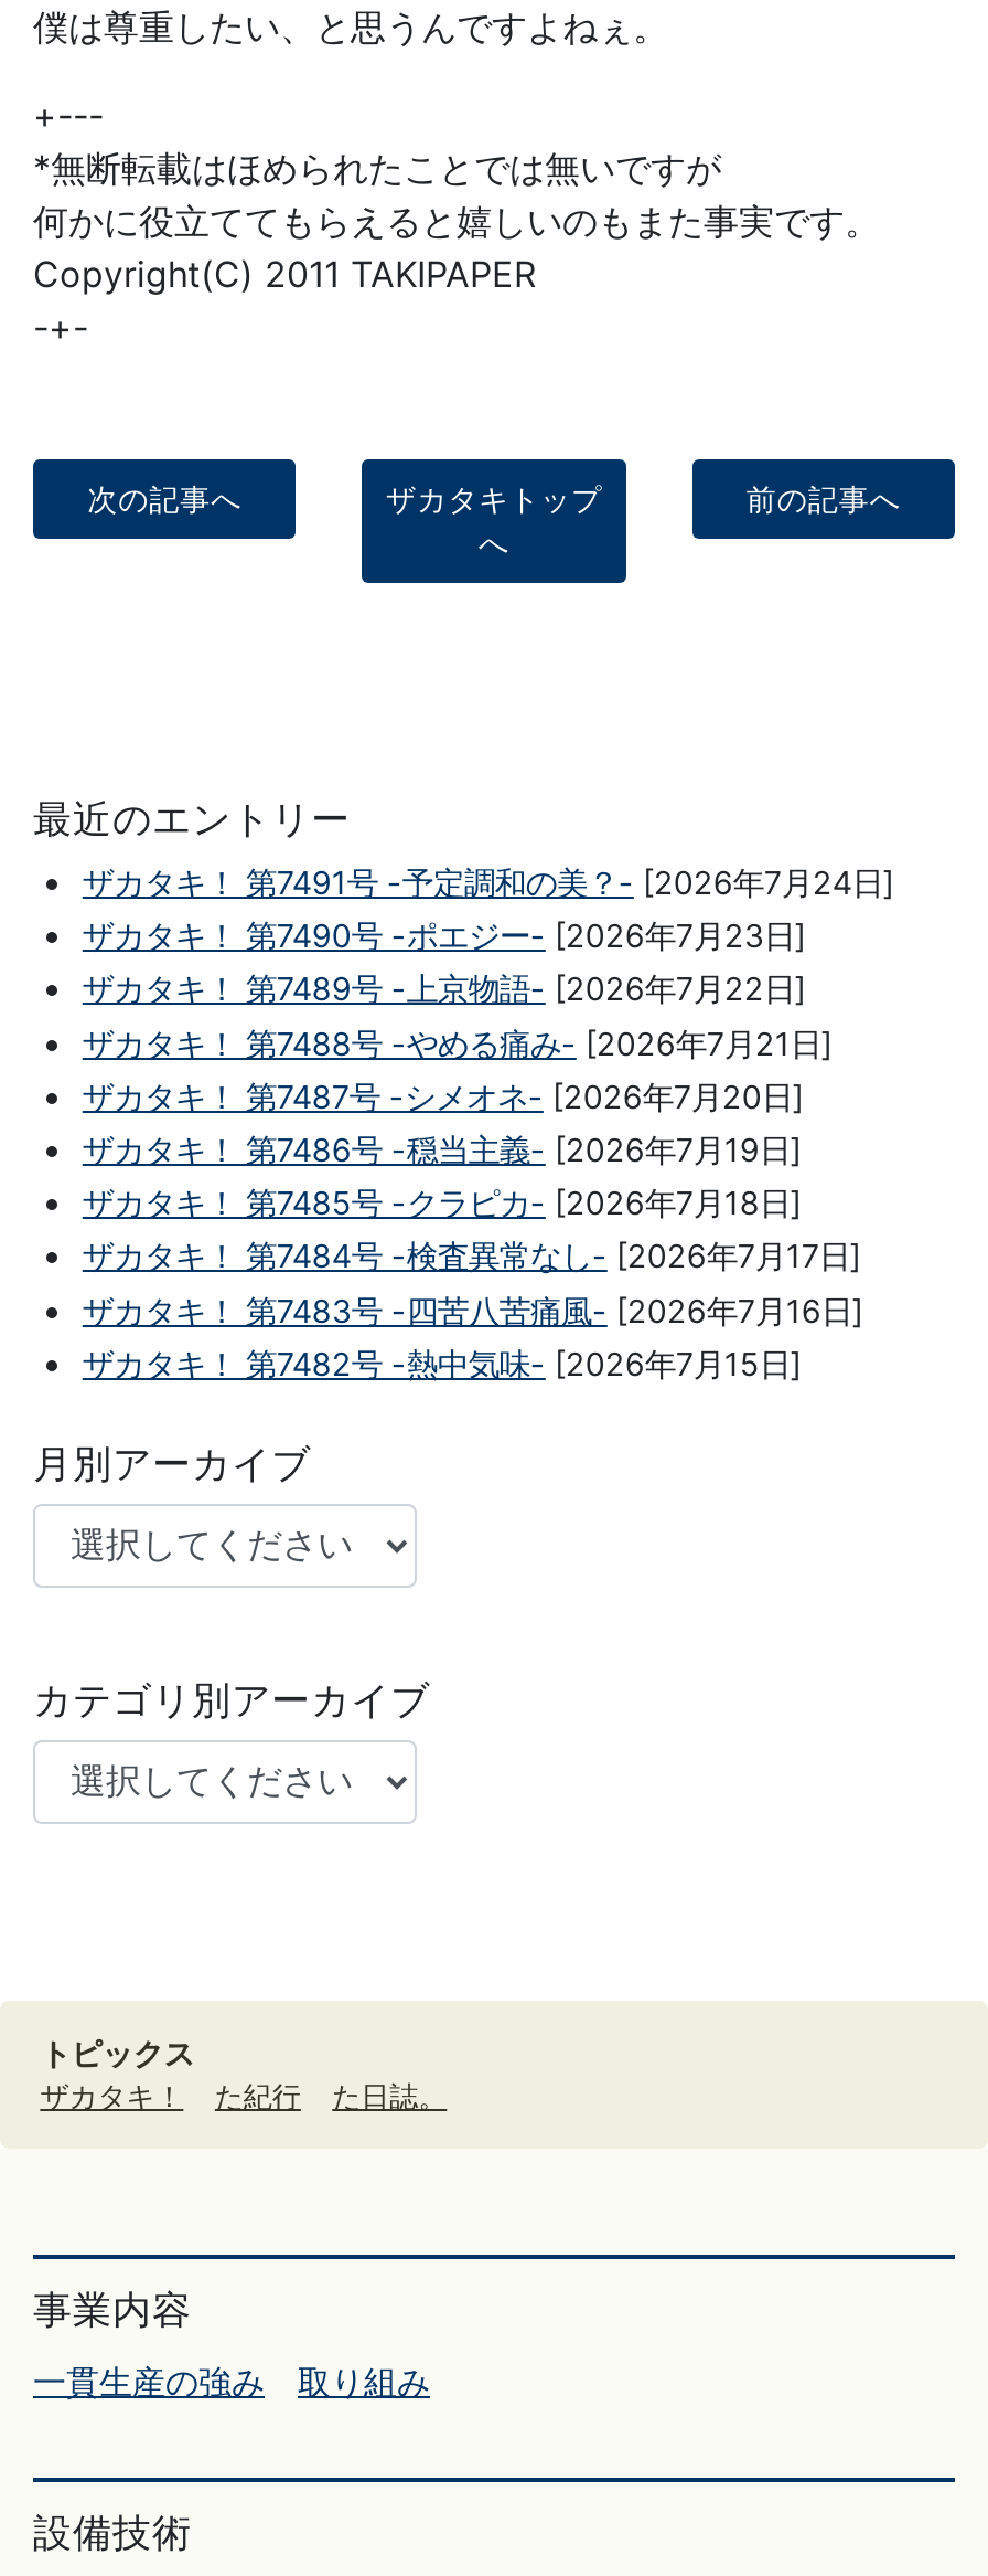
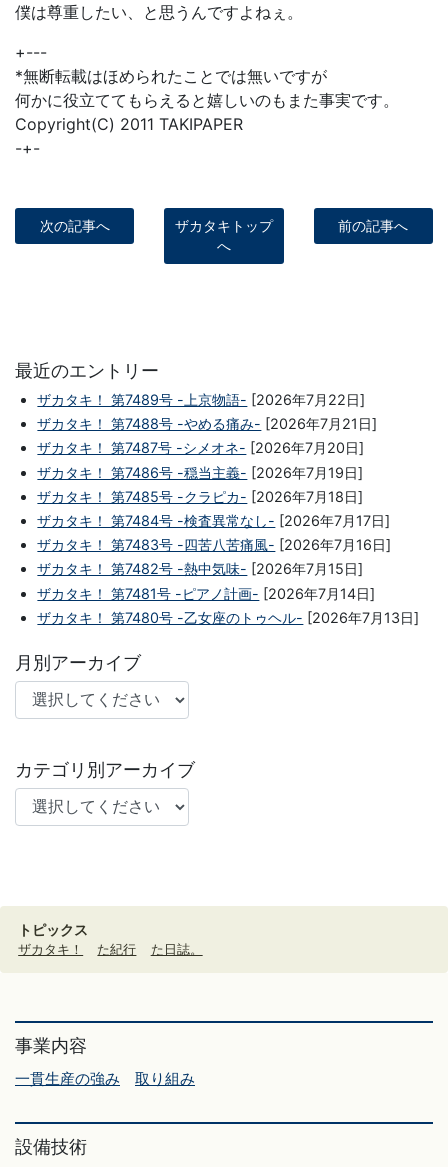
[82,863,894,954] ザカタキ！ 第7491号 -予定調和の美？- [2026年7月24日] | ザカタキ！ 第7490号 -ポエジー- [2026年7月23日] -> none
moved [82,970,863,1382] -> [37,391,391,577]: ザカタキ！ 第7489号 -上京物語- [2026年7月22日] | ザカタキ！ 第7488号 -やめる痛み- [2026年7月21日] | ザカタキ！ 第7487号 -シメオネ- [2026年7月20日] | ザカタキ！ 第7486号 -穏当主義- [2026年7月19日] | ザカタキ！ 第7485号 -クラピカ- [2026年7月18日] | ザカタキ！ 第7484号 -検査異常なし- [2026年7月17日] | ザカタキ！ 第7483号 -四苦八苦痛風- [2026年7月16日] | ザカタキ！ 第7482号 -熱中気味- [2026年7月15日]
none -> [37,584,419,626] ザカタキ！ 第7481号 -ピアノ計画- [2026年7月14日] | ザカタキ！ 第7480号 -乙女座のトゥヘル- [2026年7月13日]

